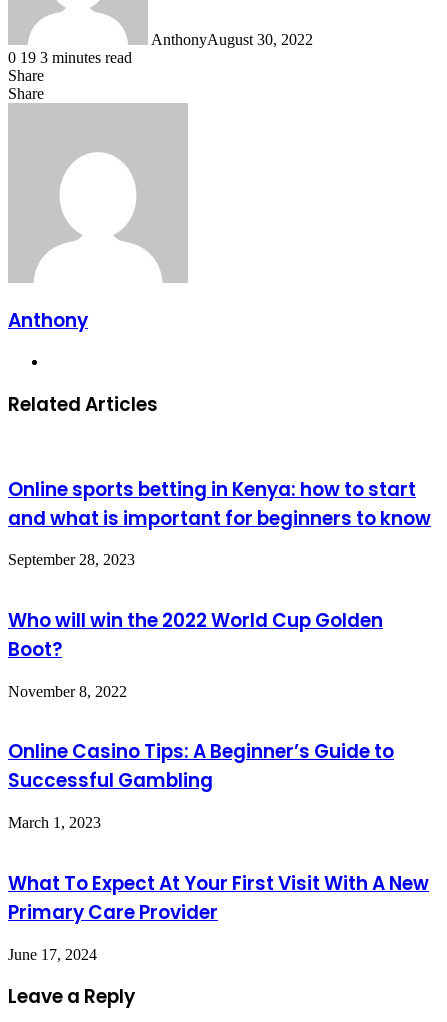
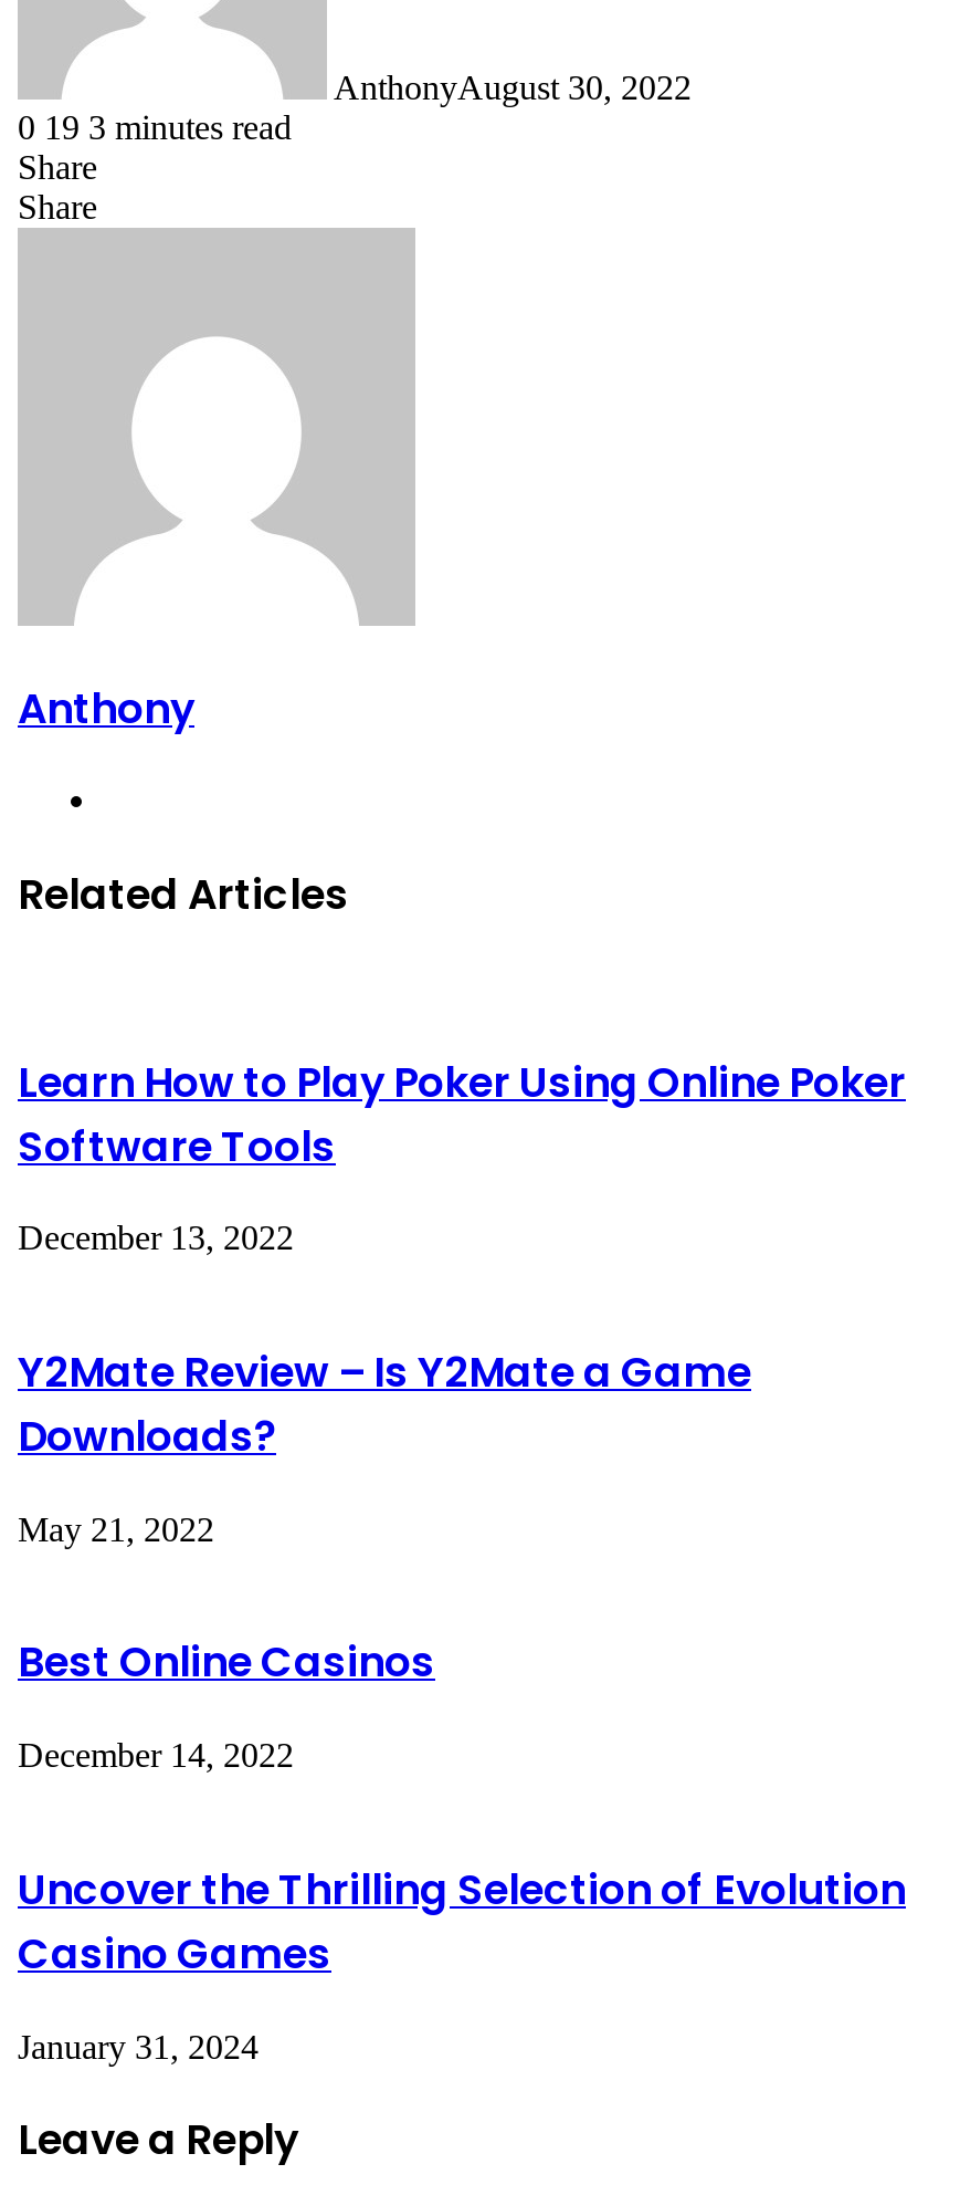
[8,475,431,531] Online sports betting in Kenya: how to start | and what is important for beginners to know -> [18,1052,906,1175] Learn How to Play Poker Using Online Poker | Software Tools
[8,551,135,568] September 28, 2023 -> [18,1219,294,1257] December 13, 2022
[8,607,383,663] Who will win the 2022 World Cup Golden | Boot? -> [18,1342,751,1466] Y2Mate Review – Is Y2Mate a Game | Downloads?
[8,683,127,700] November 8, 2022 -> [18,1510,214,1547] May 21, 2022
[8,738,394,794] Online Casino Tips: A Beginner’s Guide to | Successful Gambling -> [18,1633,435,1693] Best Online Casinos
[8,814,101,831] March 1, 2023 -> [18,1736,294,1774] December 14, 2022
[8,870,429,926] What To Expect At Your First Visit With A New | Primary Care Provider -> [18,1859,906,1983] Uncover the Thrilling Selection of Evolution | Casino Games
[8,946,97,963] June 17, 2024 -> [18,2027,259,2065] January 31, 2024

